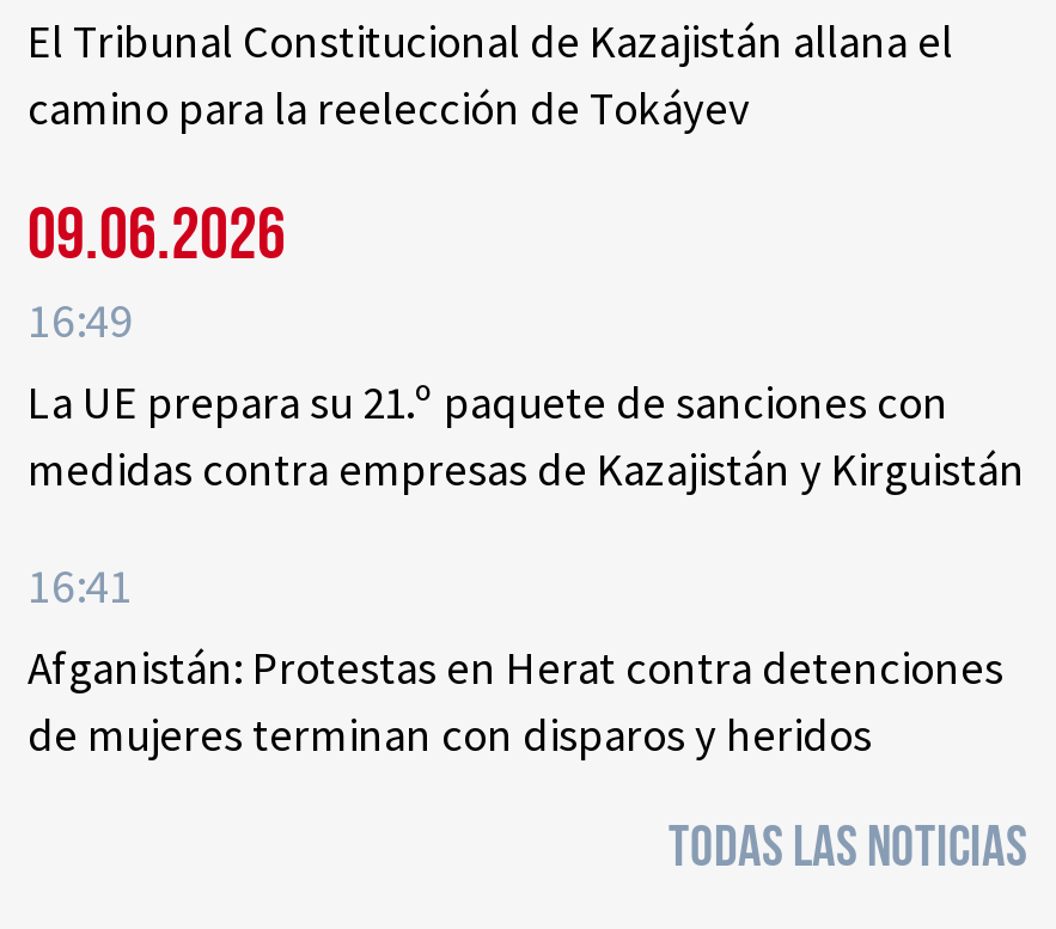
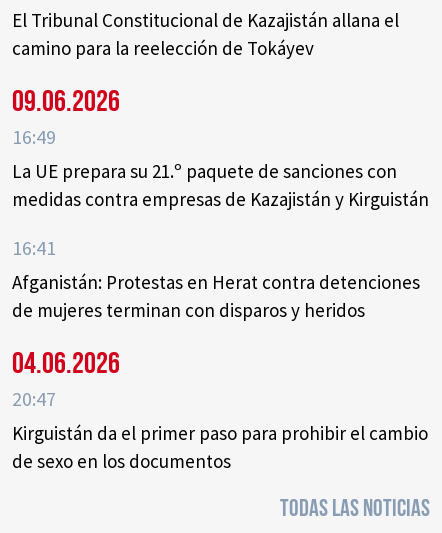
none -> [12,346,428,473] 04.06.2026 | 20:47 | Kirguistán da el primer paso para prohibir el cambio | de sexo en los documentos

